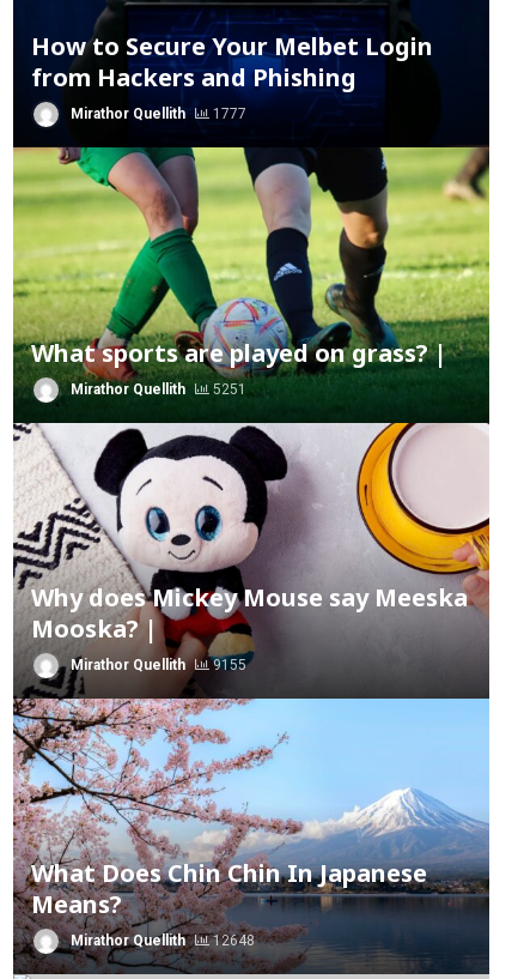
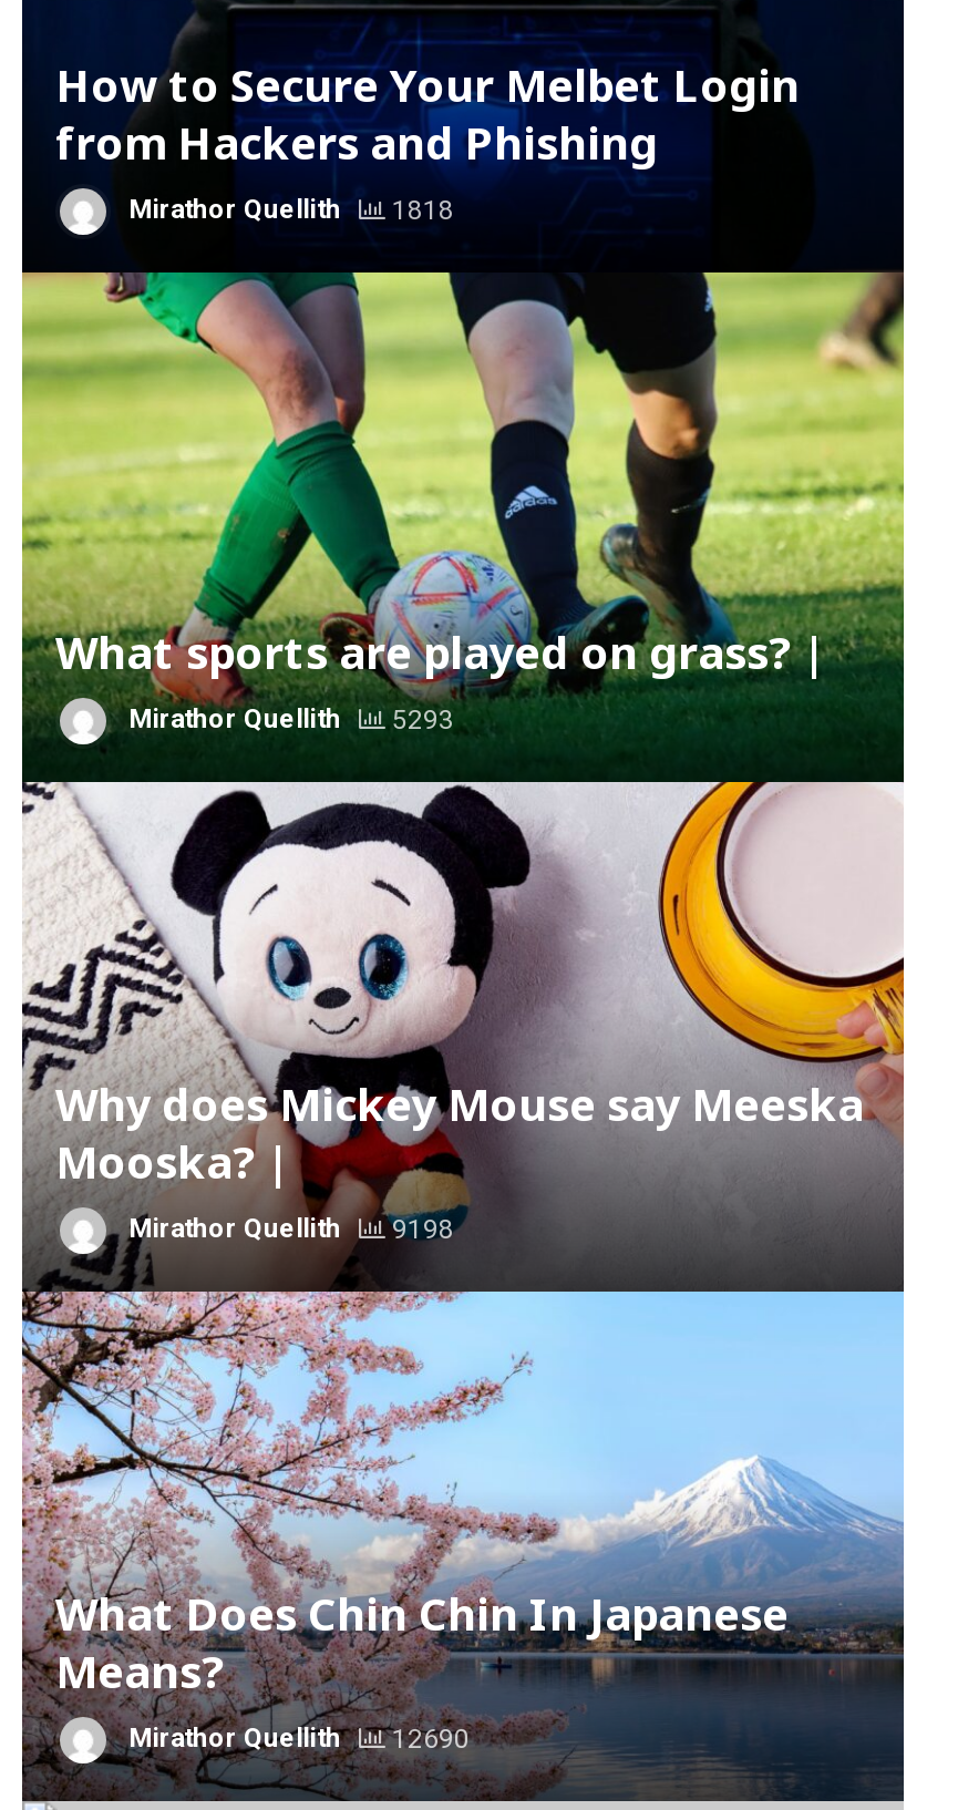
[67,105,246,122] Mirathor Quellith 1777 -> [122,194,454,225] Mirathor Quellith 1818
[67,381,246,397] Mirathor Quellith 5251 -> [122,704,454,735] Mirathor Quellith 5293
[67,656,246,673] Mirathor Quellith 9155 -> [122,1213,454,1244] Mirathor Quellith 9198
[67,932,255,949] Mirathor Quellith 12648 -> [122,1723,470,1754] Mirathor Quellith 12690

